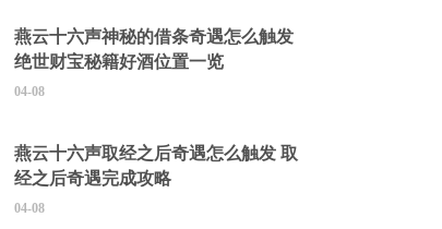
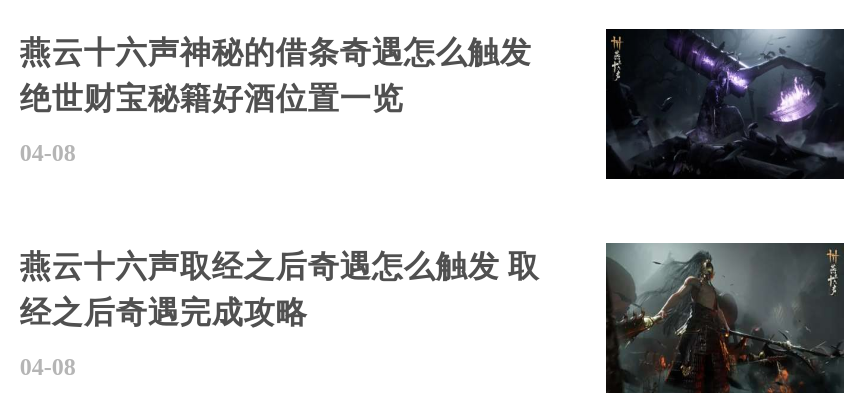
none -> [604,27,846,181] [image]
none -> [604,241,846,395] [image]

